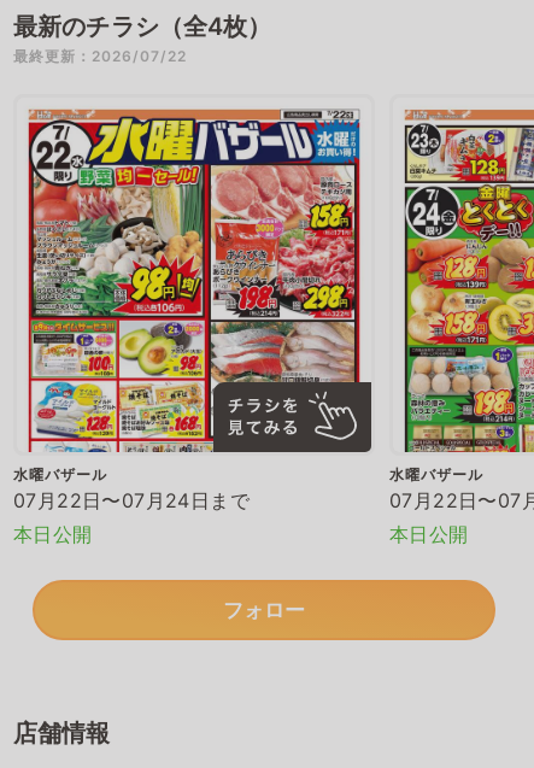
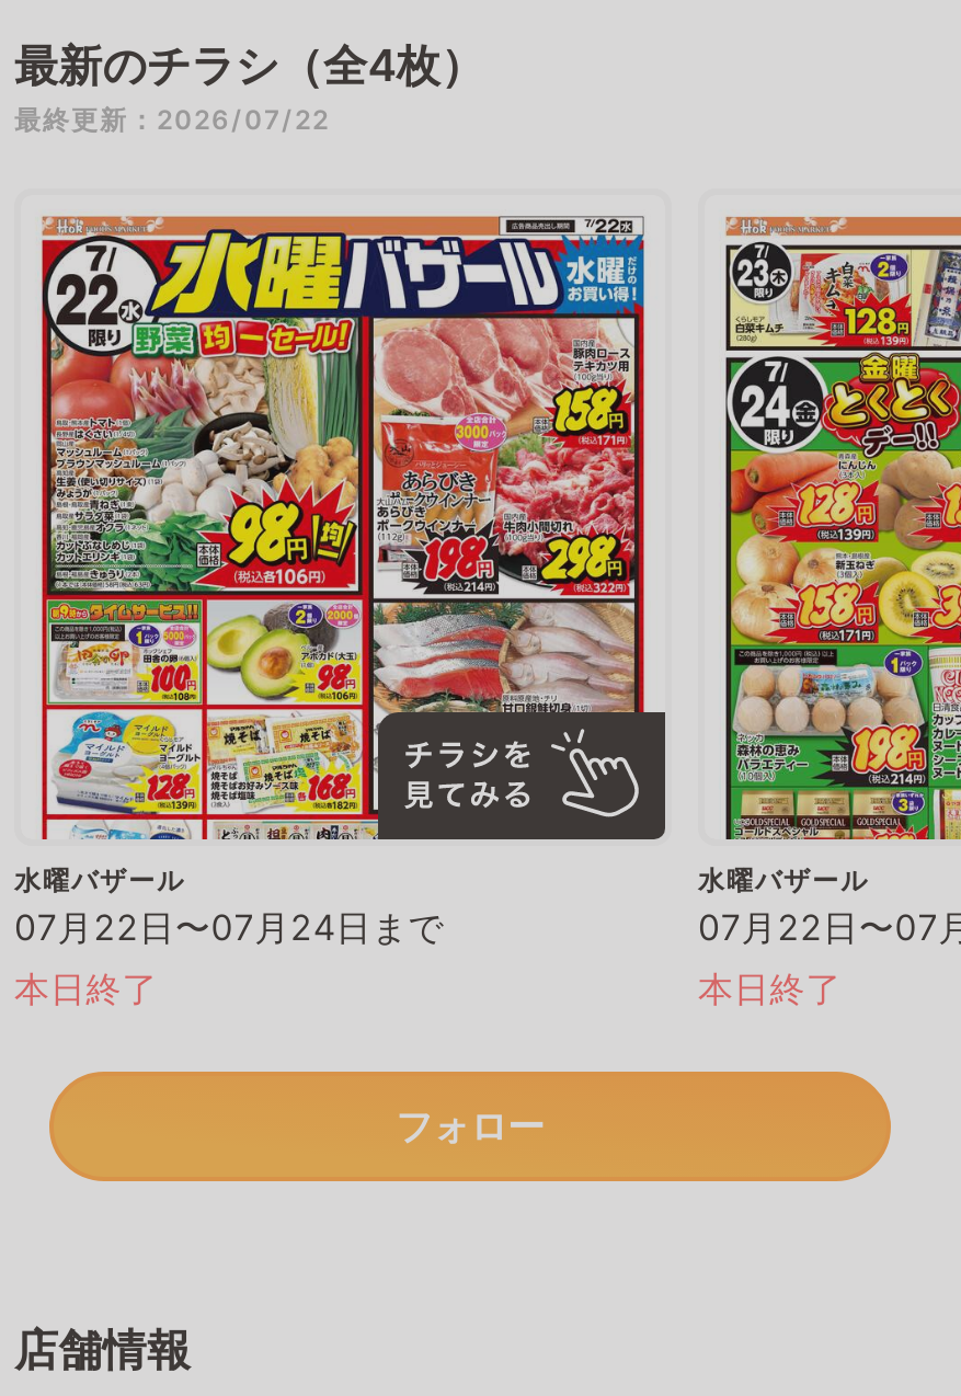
[13,522,92,546] 本日公開 -> [14,966,158,1010] 本日終了
[389,522,468,546] 本日公開 -> [698,966,842,1010] 本日終了

